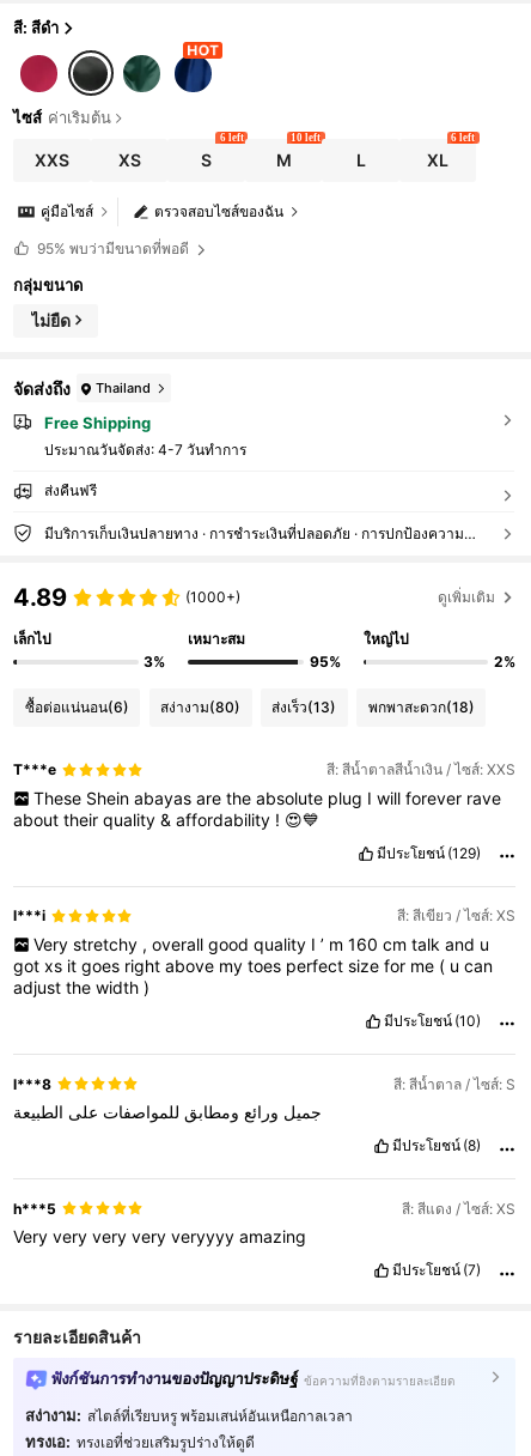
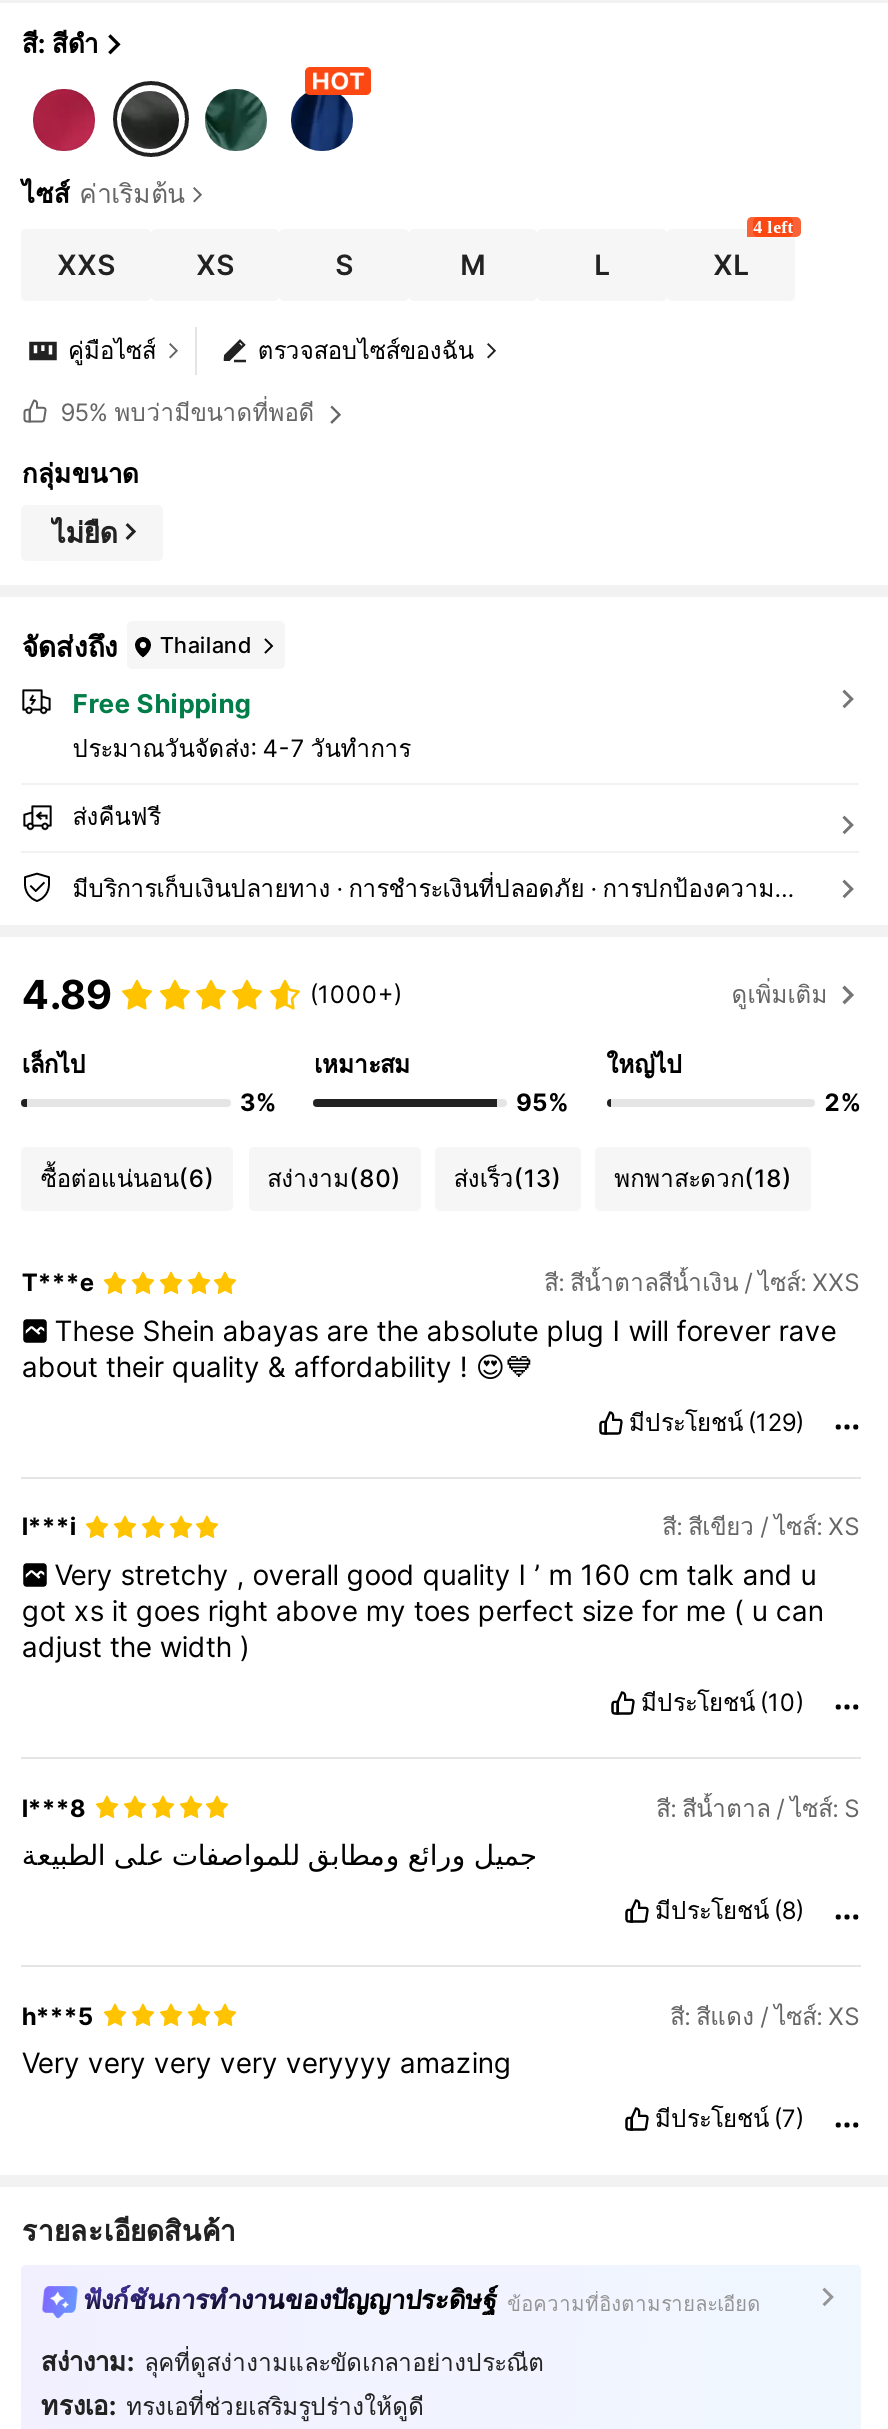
[220,132,243,144] 6 left -> none
[291,132,321,144] 10 left -> none
[451,132,475,144] 6 left -> [753,218,793,238] 4 left
[25,1406,352,1425] สง่างาม: สไตล์ที่เรียบหรู พร้อมเสน่ห์อันเหนือกาลเวลา -> [41,2345,544,2377] สง่างาม: ลุคที่ดูสง่างามและขัดเกลาอย่างประณีต

